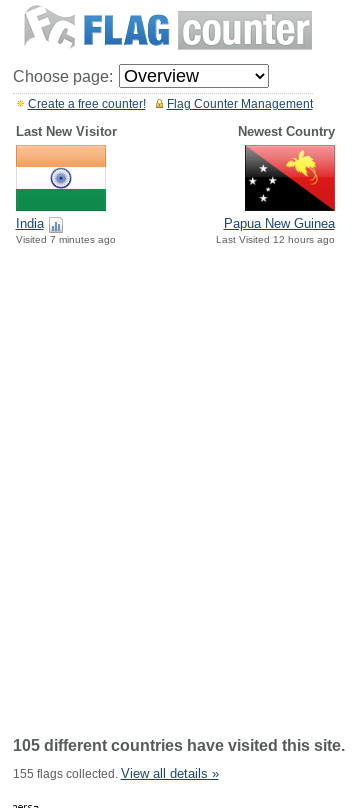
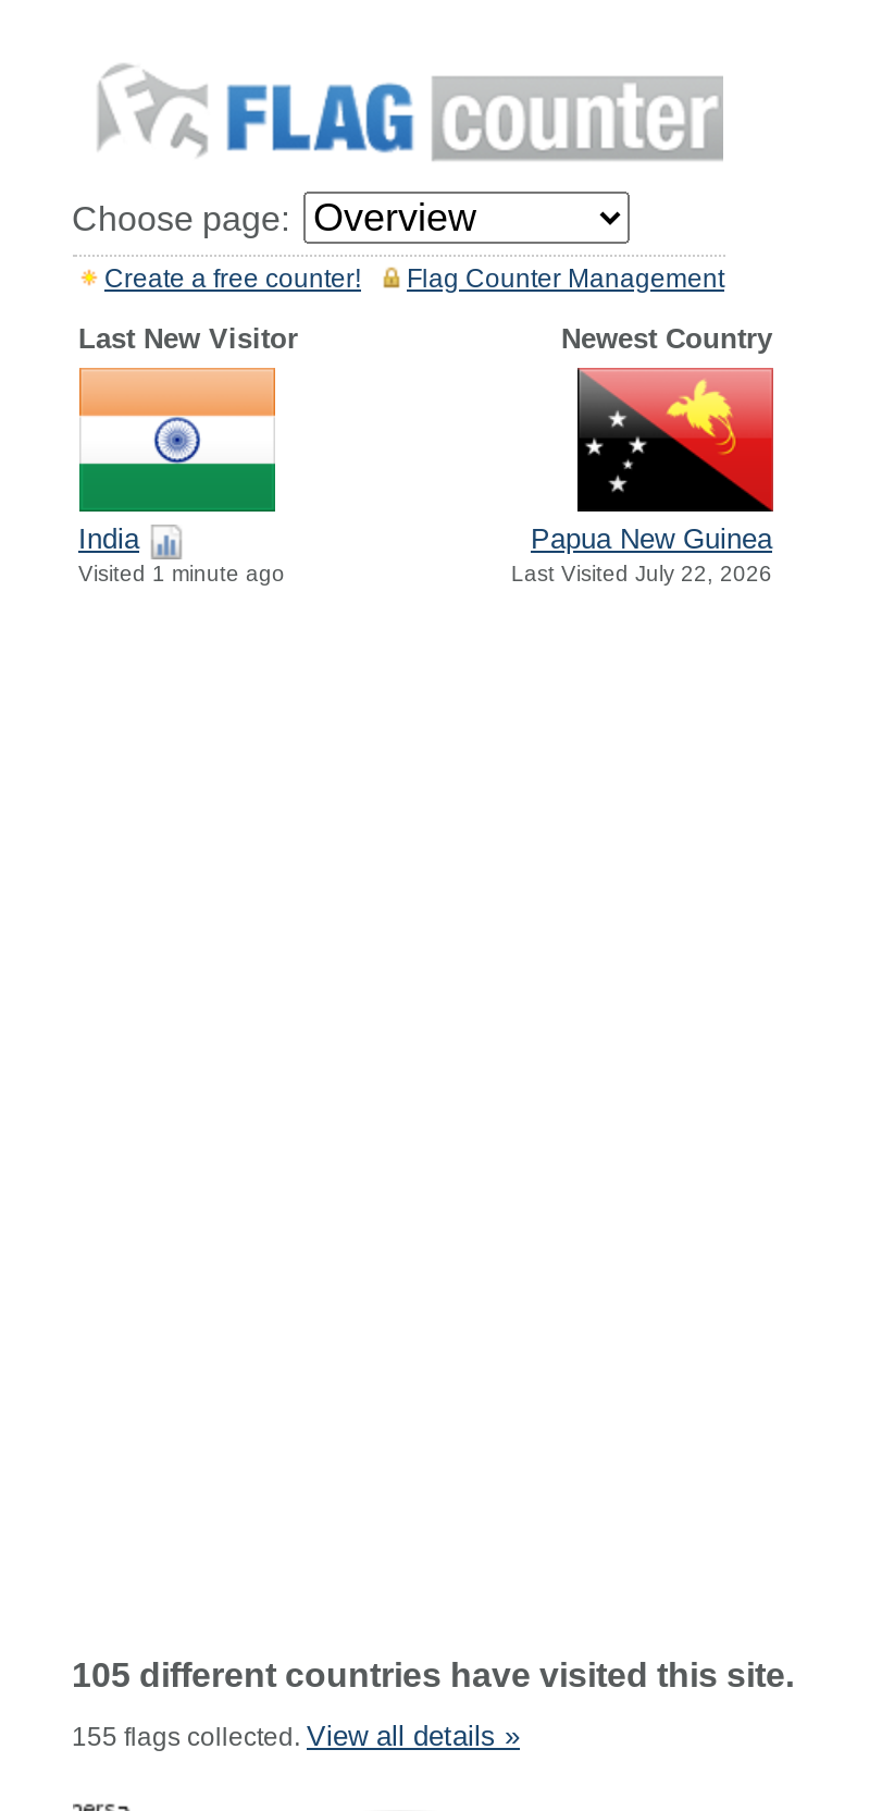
[15,234,115,245] Visited 7 minutes ago -> [78,562,285,586] Visited 1 minute ago
[215,234,334,245] Last Visited 12 hours ago -> [511,562,772,586] Last Visited July 22, 2026

